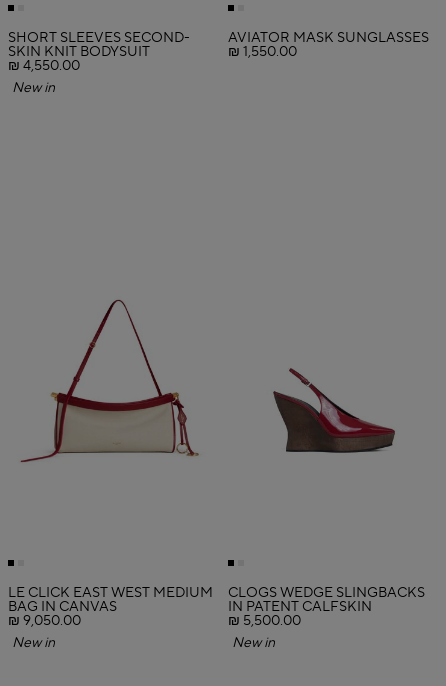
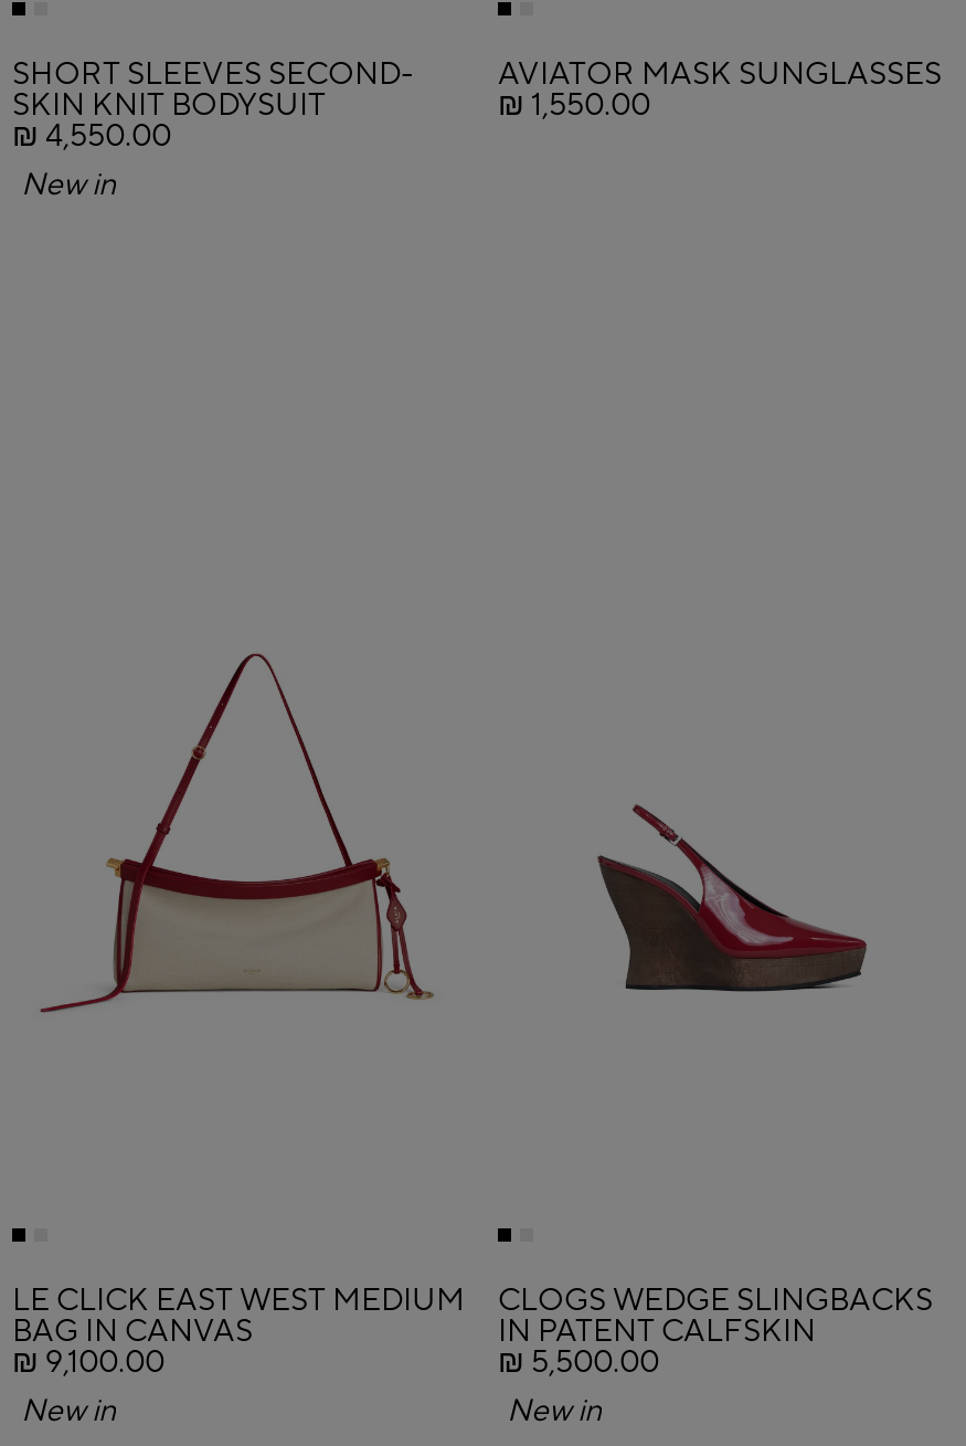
[8,612,81,630] ₪ 9,050.00 -> [12,1343,164,1383] ₪ 9,100.00

